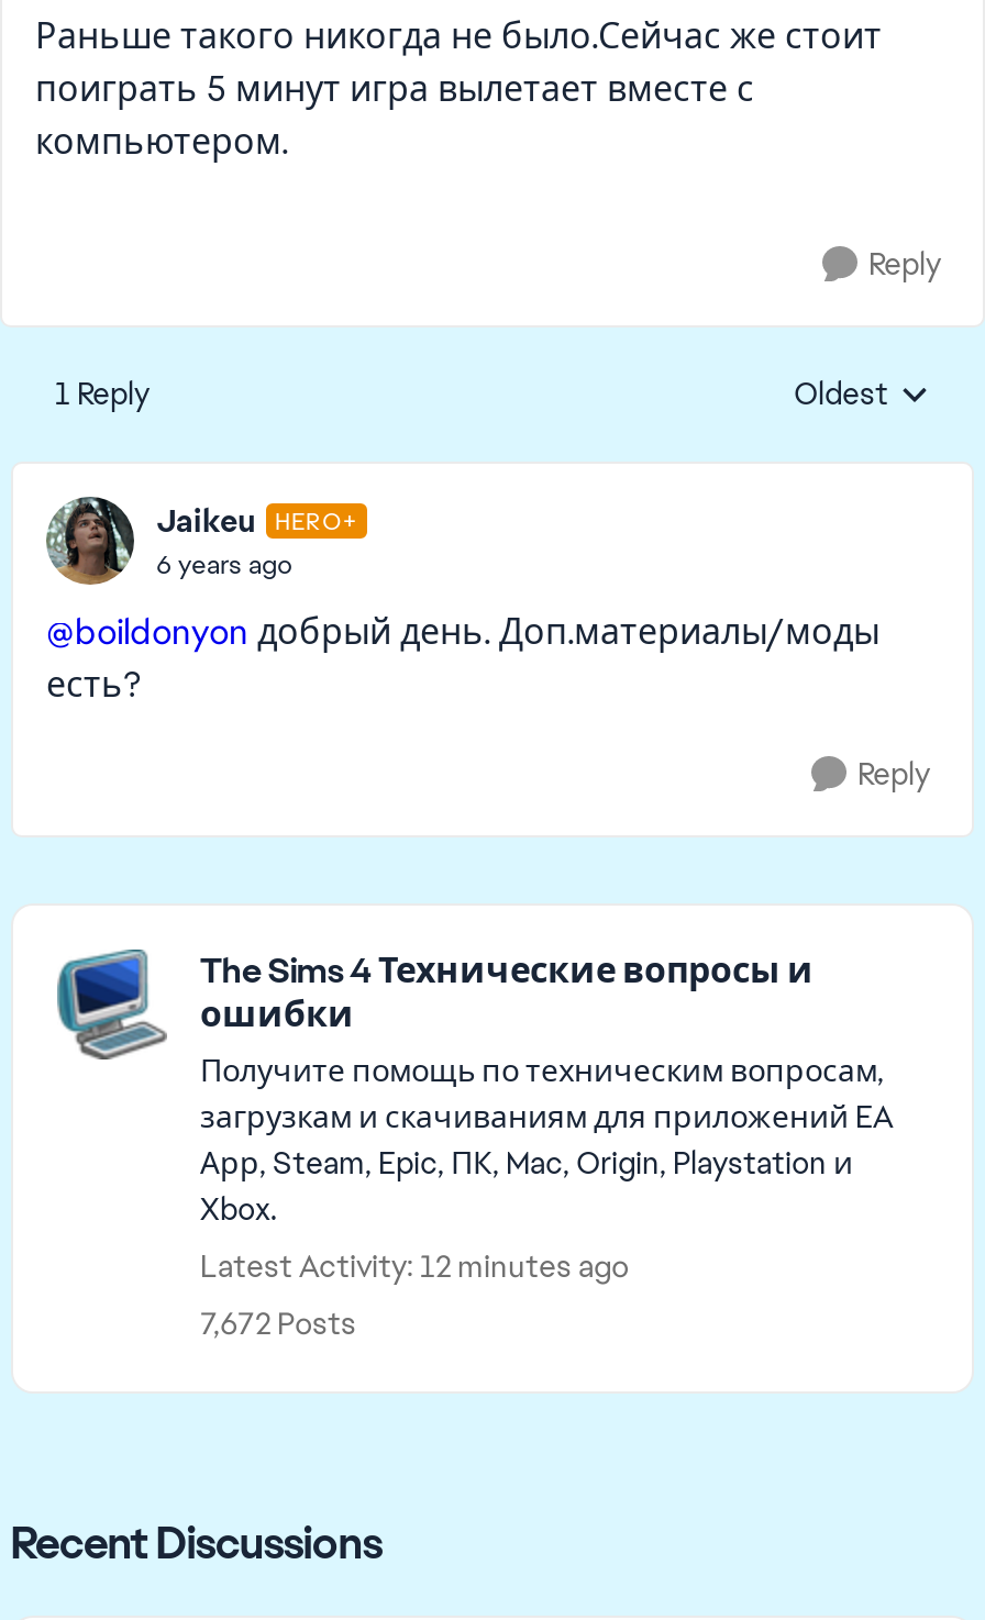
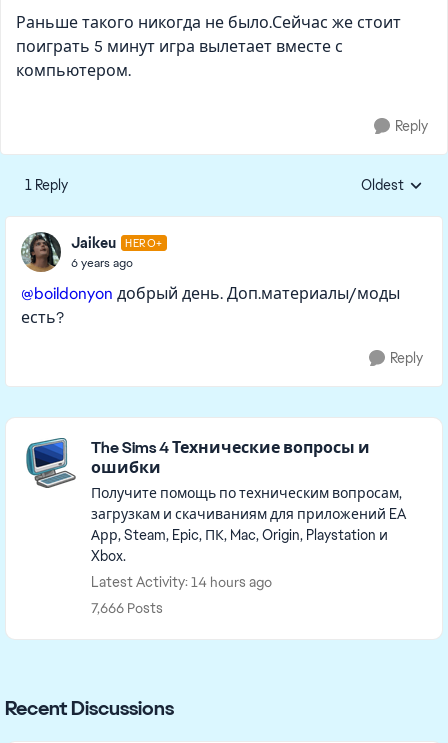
[200,1246,629,1286] Latest Activity: 12 minutes ago -> [91,573,272,591] Latest Activity: 14 hours ago
[200,1303,356,1343] 7,672 Posts -> [91,599,163,617] 7,666 Posts

